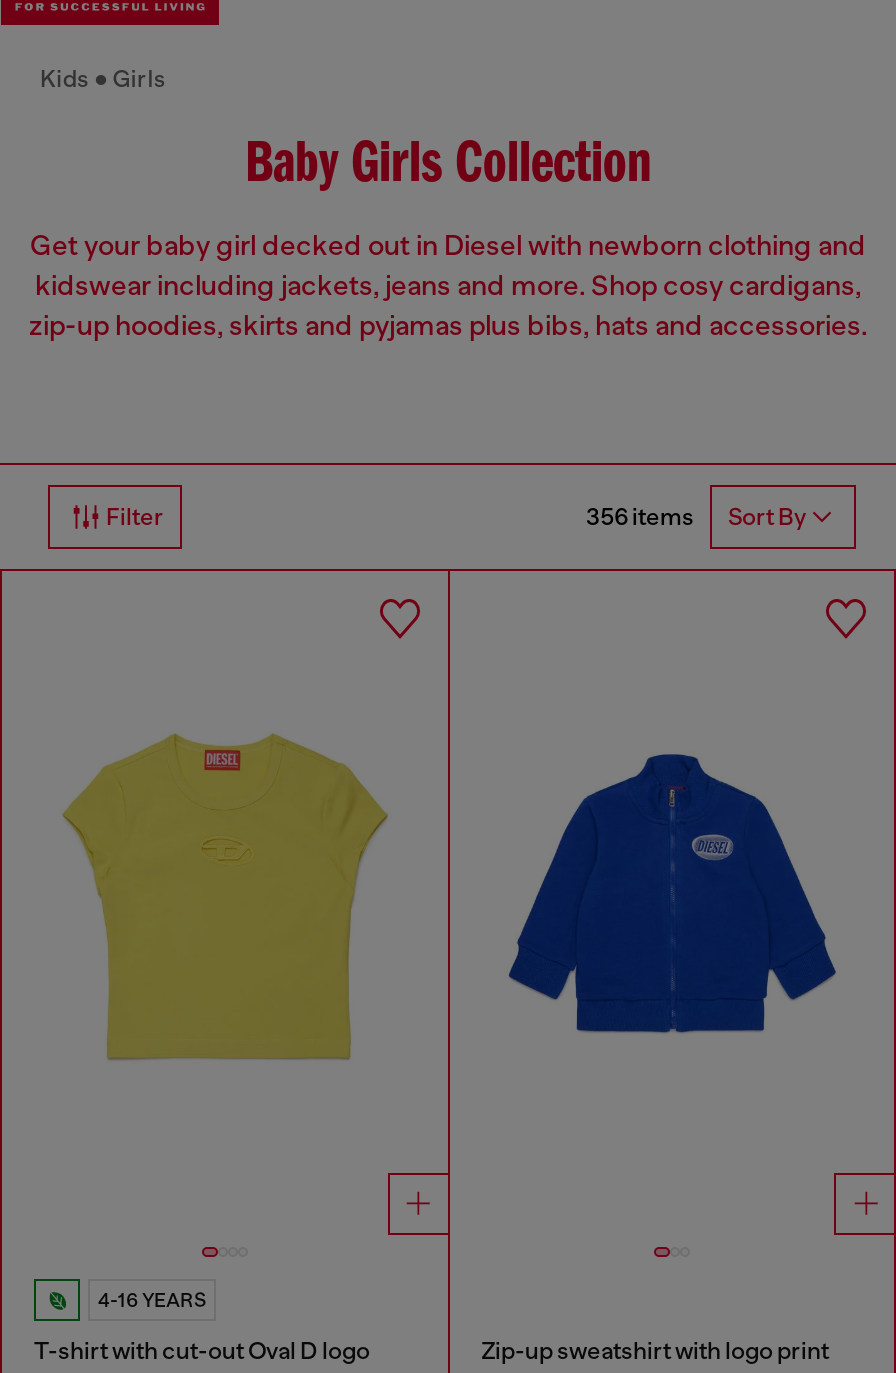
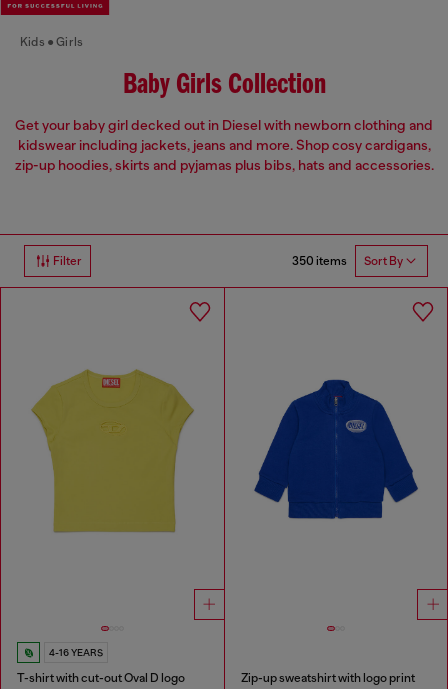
[586,503,806,532] 356 items Sort By -> [292,254,403,268] 350 items Sort By

